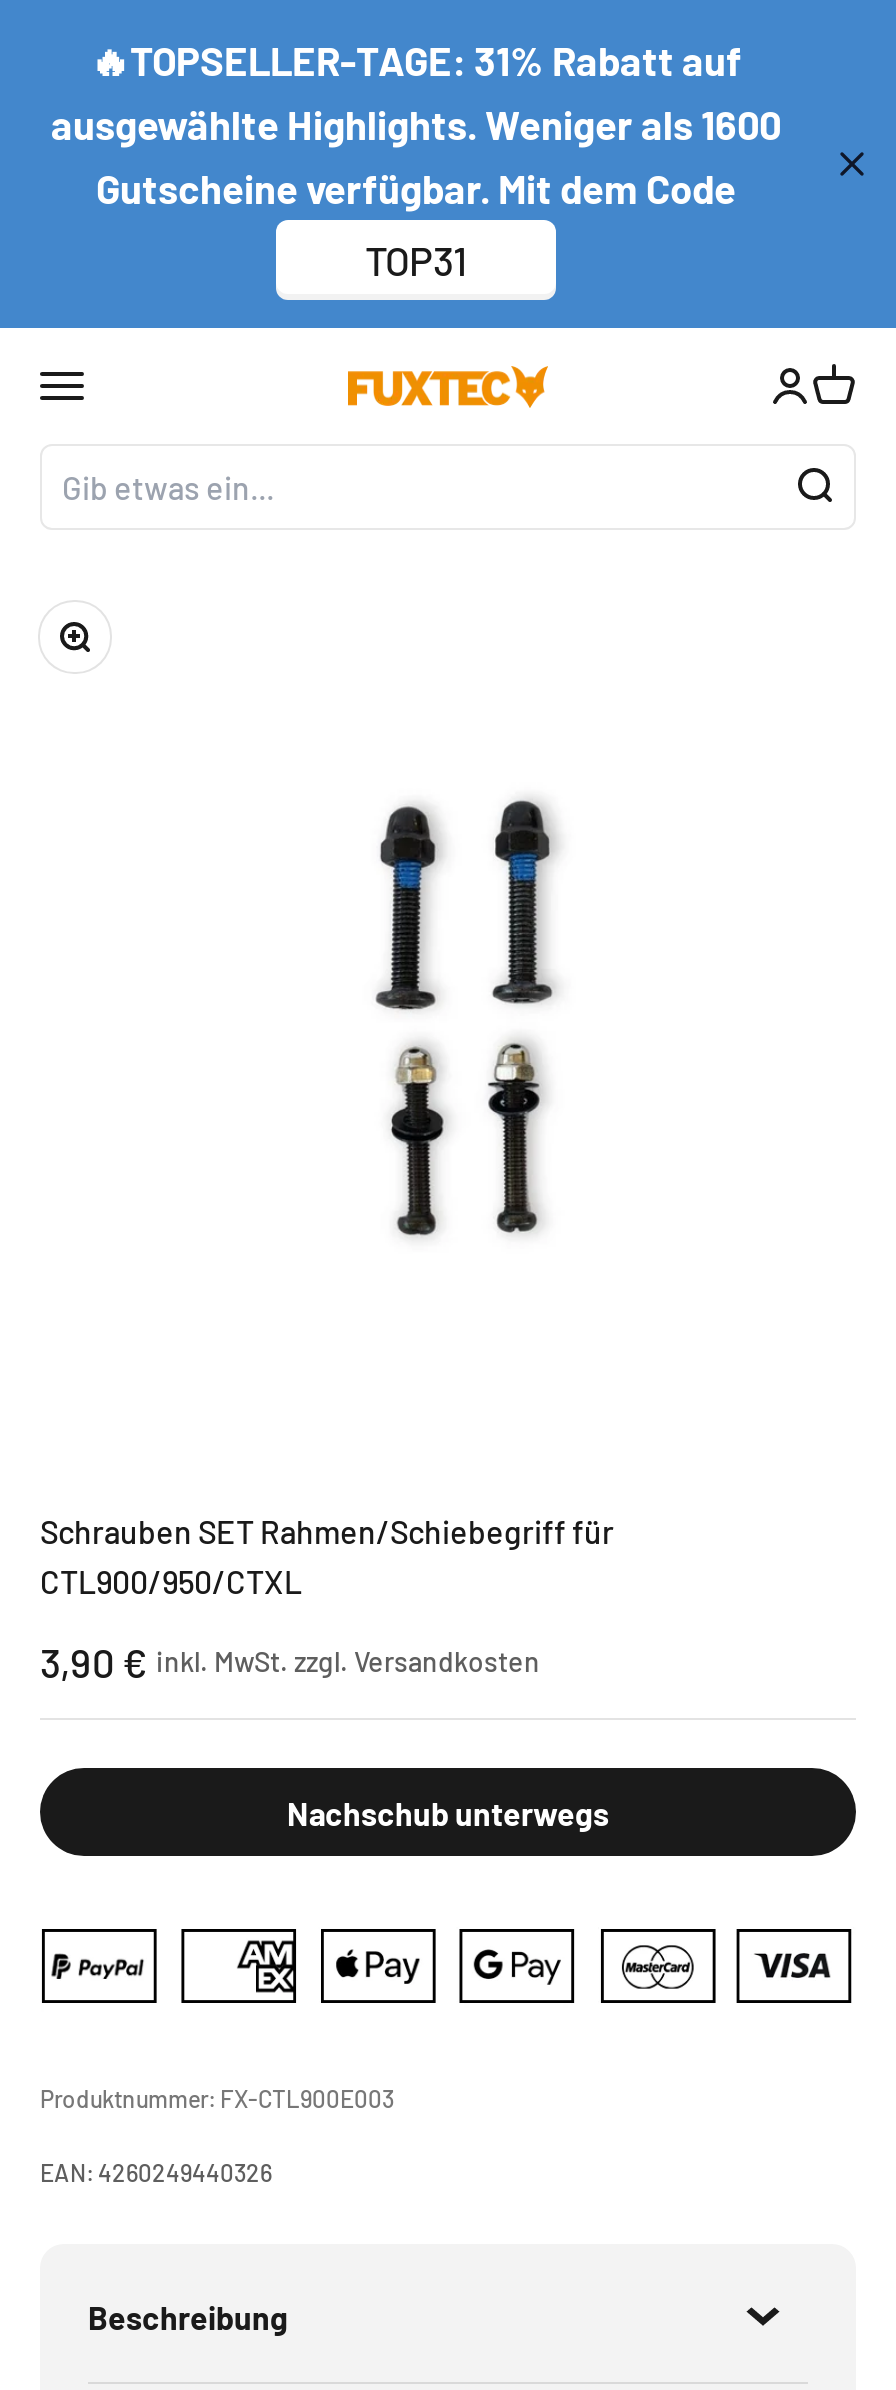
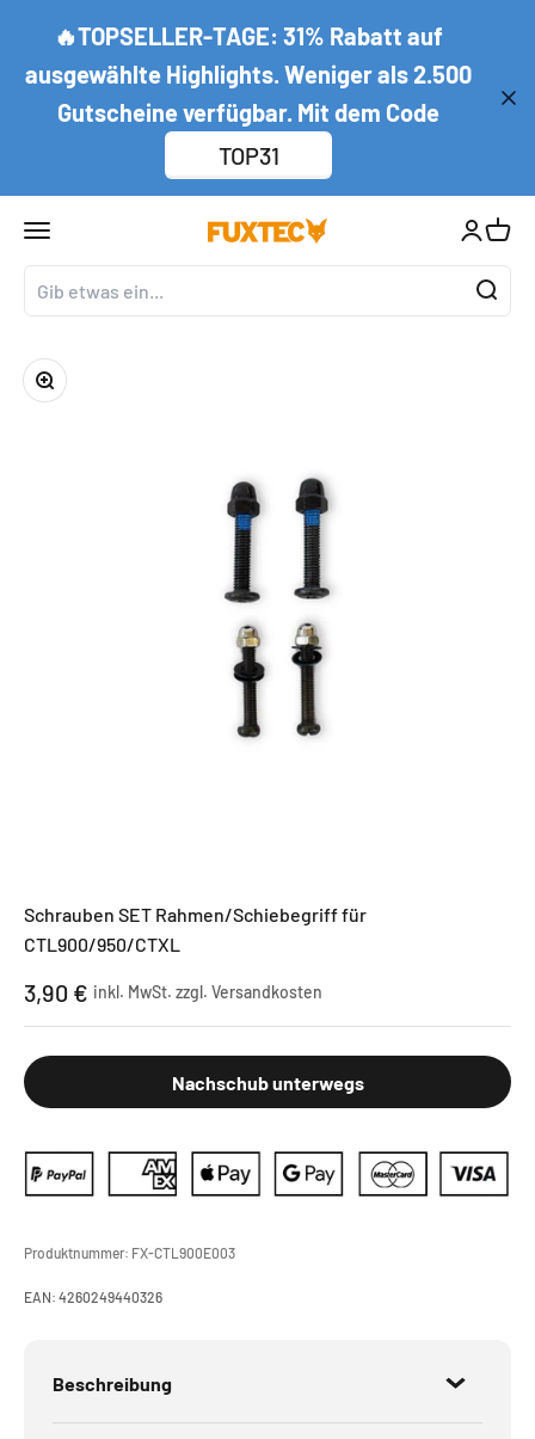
[51,100,781,148] ausgewählte Highlights. Weniger als 1600 -> [25,60,472,88] ausgewählte Highlights. Weniger als 2.500

